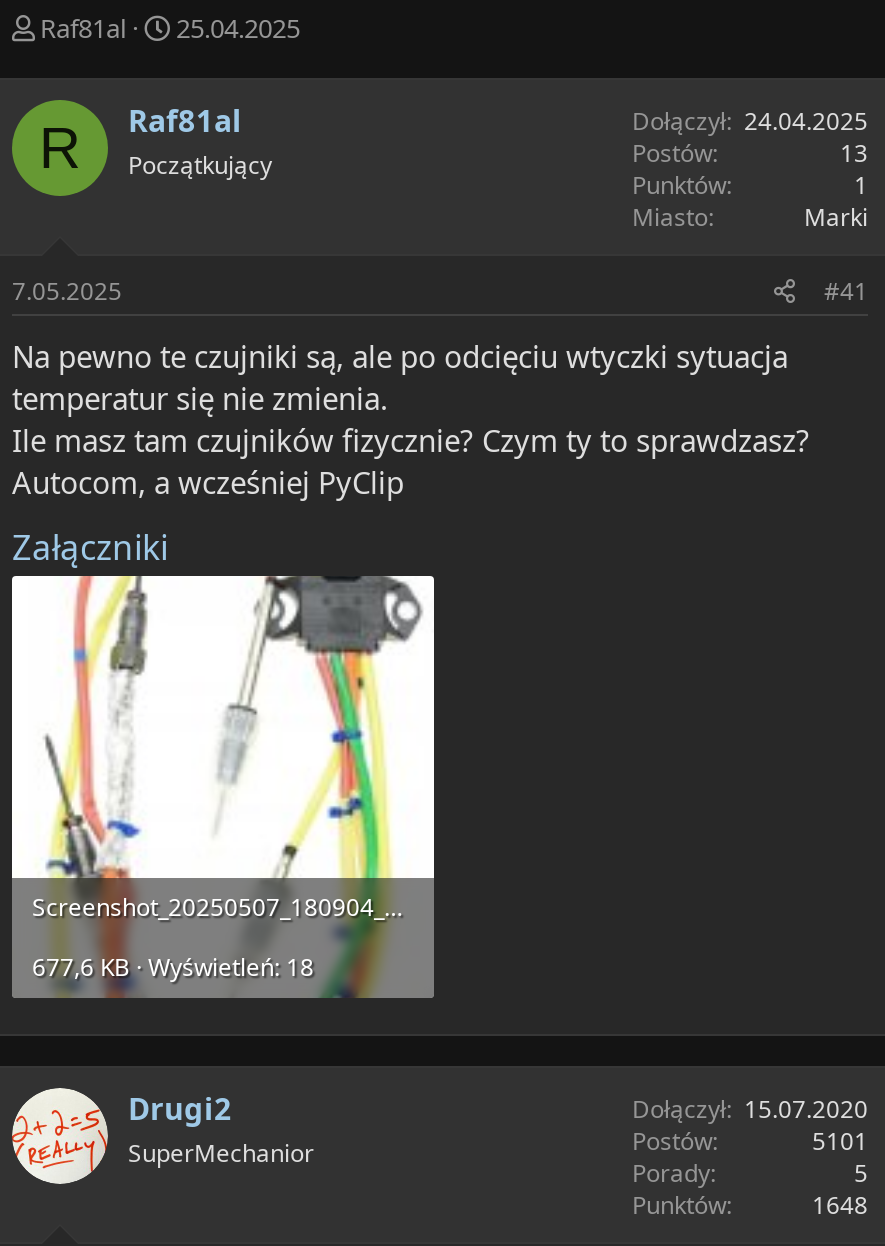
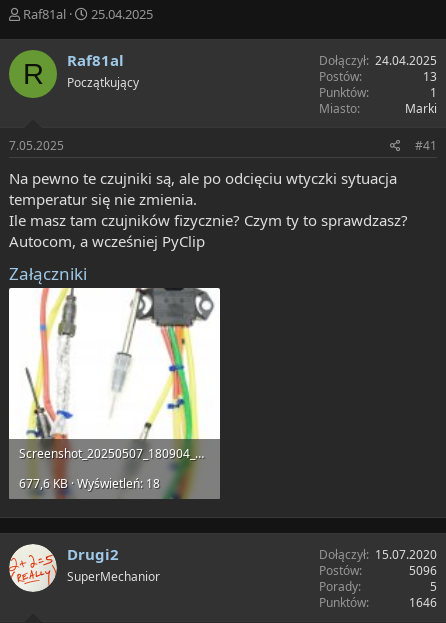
[812,1123,868,1157] 5101 -> [409,561,437,578] 5096
[812,1187,868,1221] 1648 -> [409,593,437,610] 1646

